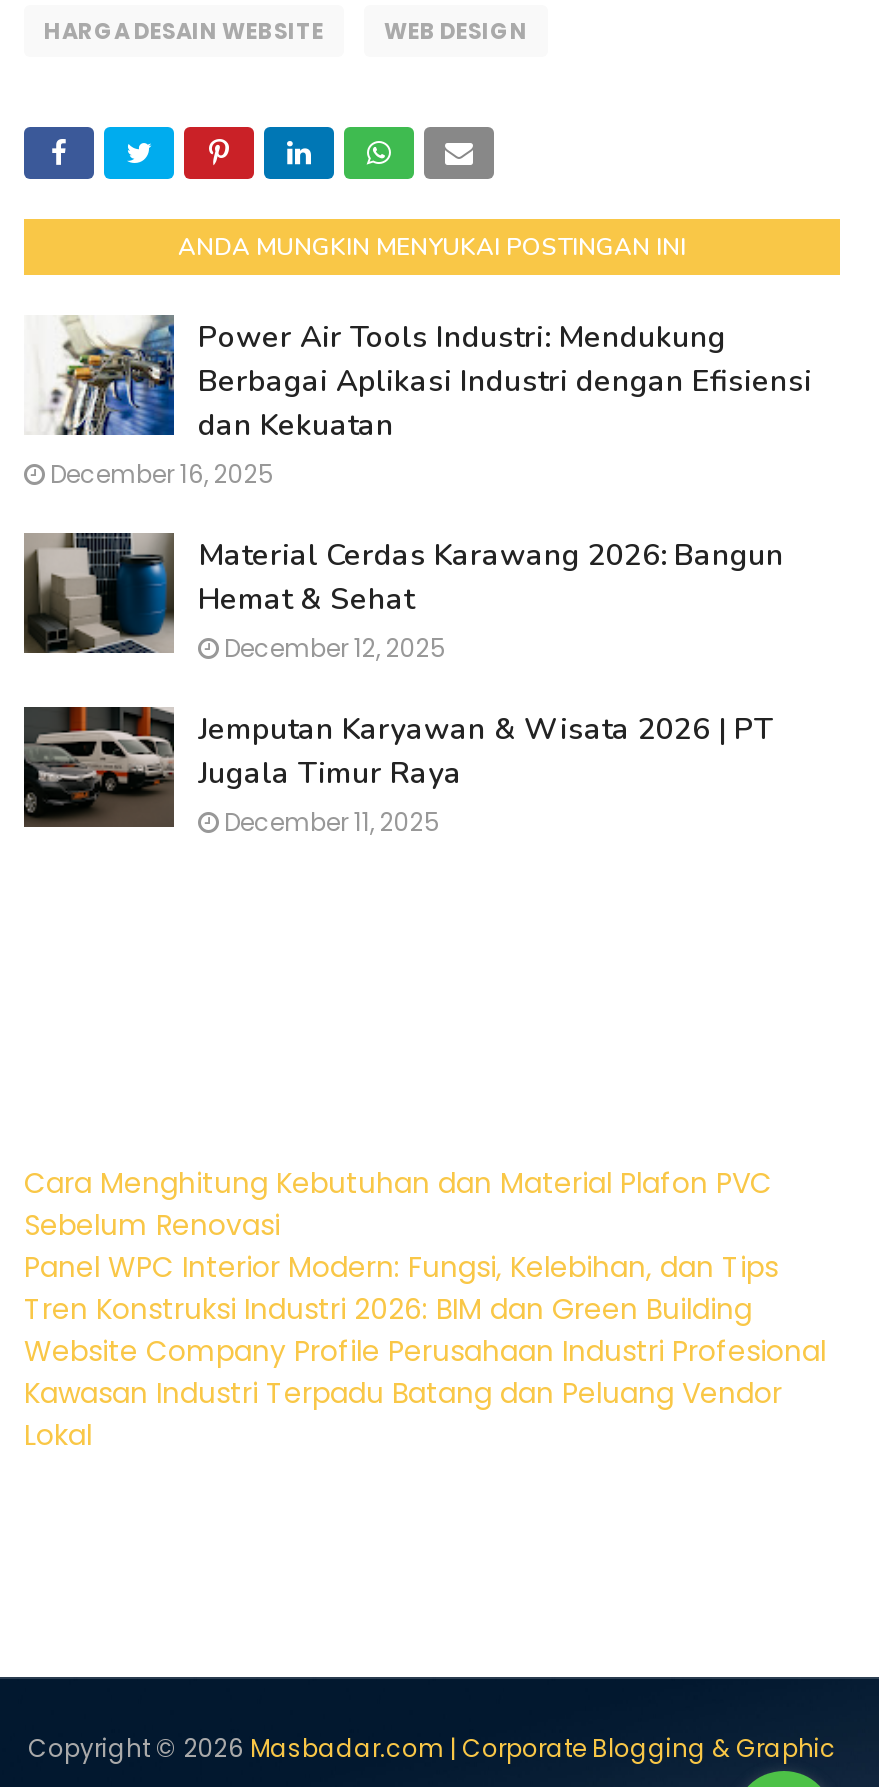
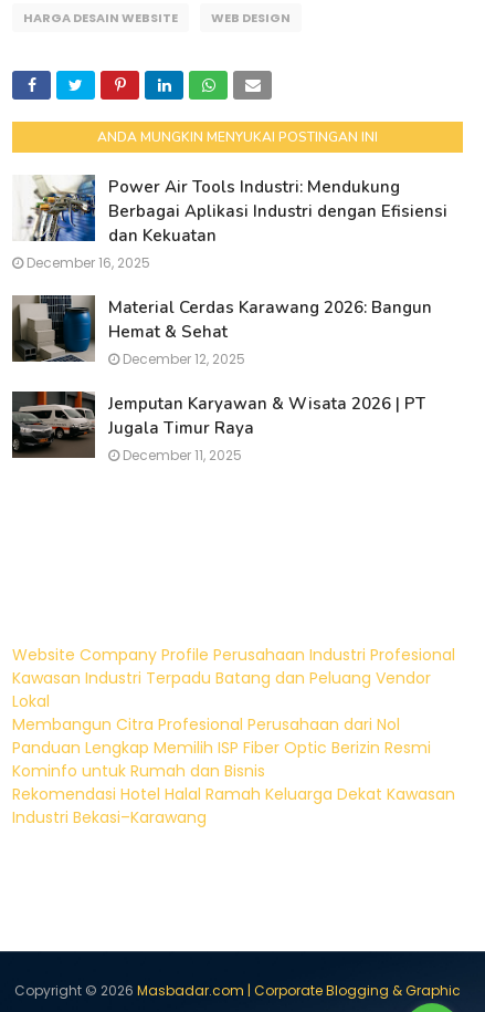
[24,1163,778,1329] Cara Menghitung Kebutuhan dan Material Plafon PVC | Sebelum Renovasi | Panel WPC Interior Modern: Fungsi, Kelebihan, dan Tips | Tren Konstruksi Industri 2026: BIM dan Green Building -> none
moved [24,1331,826,1455] -> [12,644,455,712]: Website Company Profile Perusahaan Industri Profesional | Kawasan Industri Terpadu Batang dan Peluang Vendor | Lokal
none -> [12,714,455,829] Membangun Citra Profesional Perusahaan dari Nol | Panduan Lengkap Memilih ISP Fiber Optic Berizin Resmi | Kominfo untuk Rumah dan Bisnis | Rekomendasi Hotel Halal Ramah Keluarga Dekat Kawasan | Industri Bekasi–Karawang

